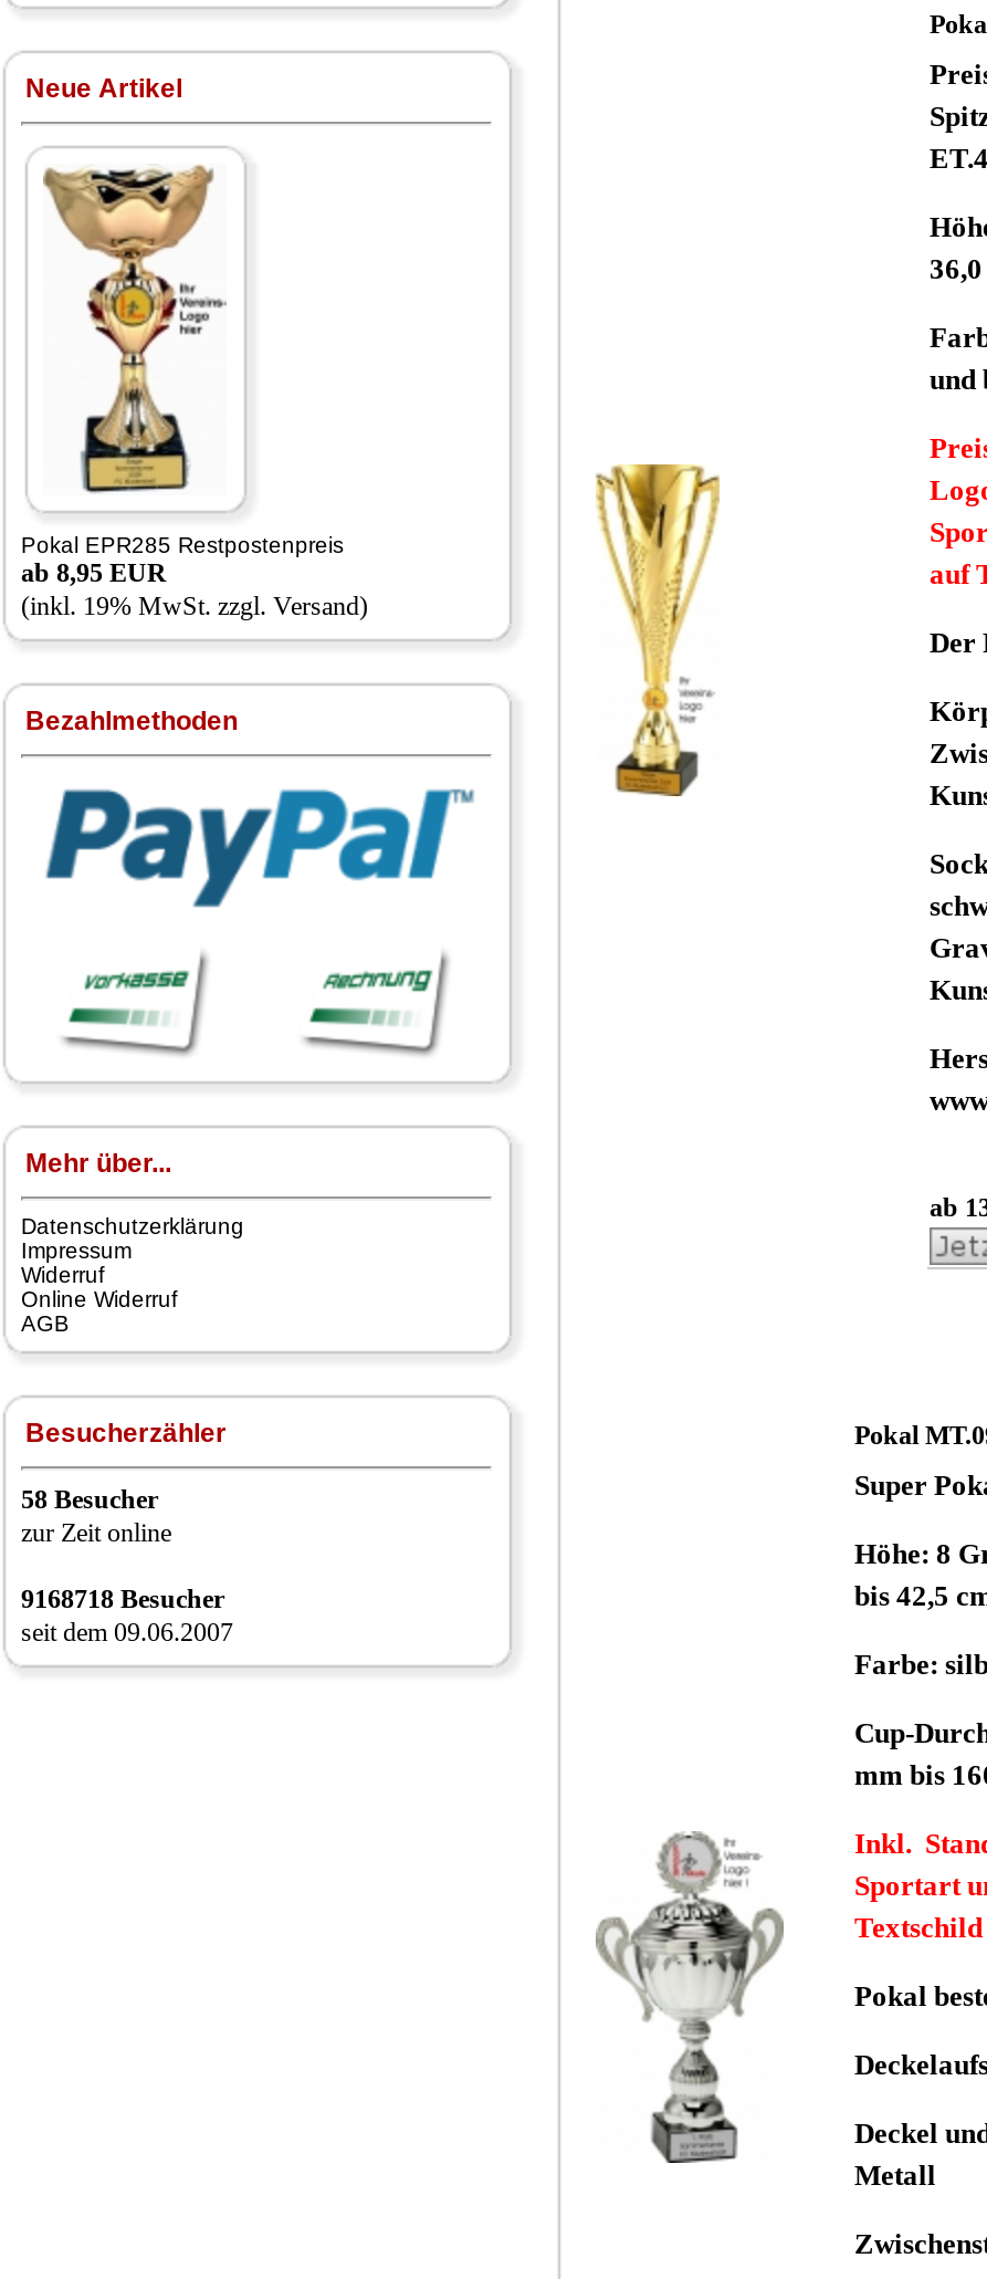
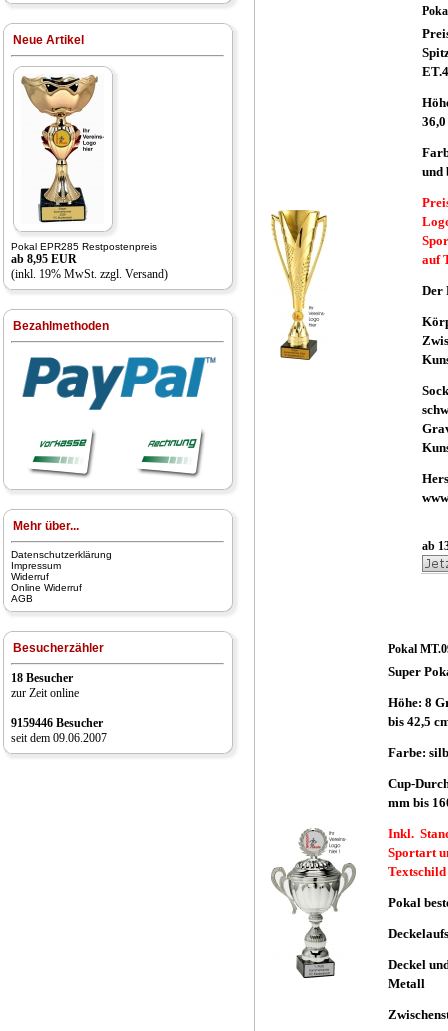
[21,1484,158,1515] 58 Besucher -> [11,671,73,685] 18 Besucher
[21,1583,224,1614] 9168718 Besucher -> [11,716,103,730] 9159446 Besucher

